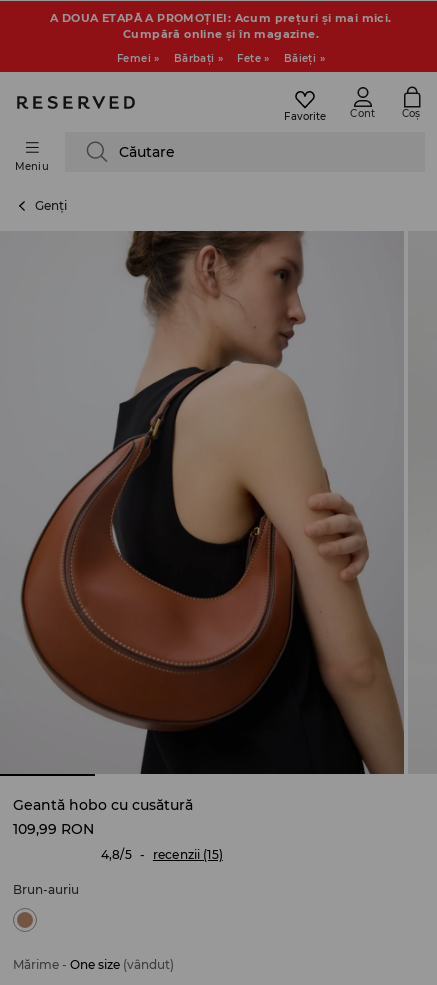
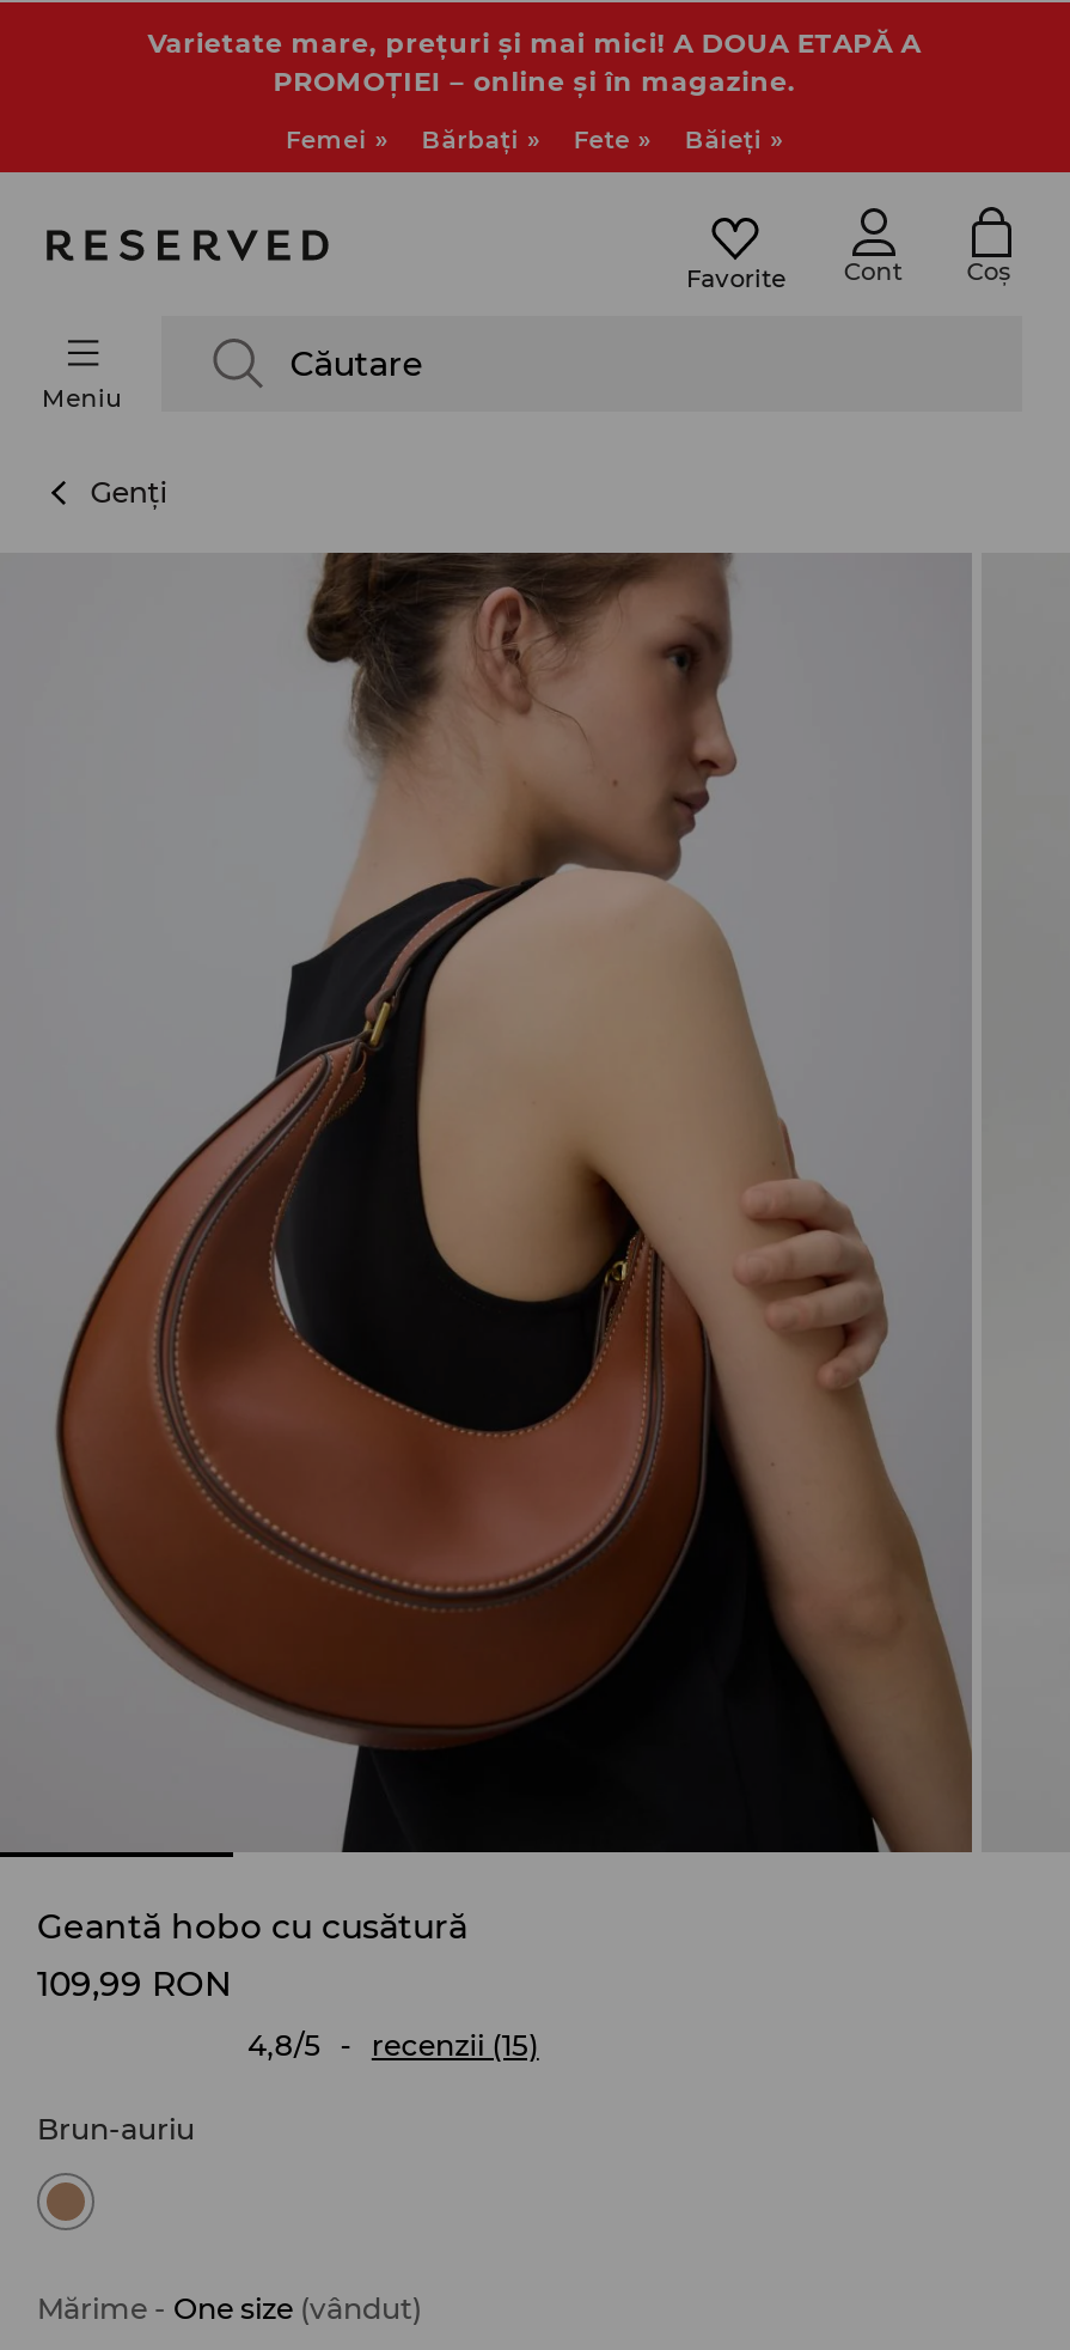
[50,11,392,41] A DOUA ETAPĂ A PROMOȚIEI: Acum prețuri și mai mici. | Cumpără online și în magazine. -> [148,26,921,98] Varietate mare, prețuri și mai mici! A DOUA ETAPĂ A | PROMOȚIEI – online și în magazine.

